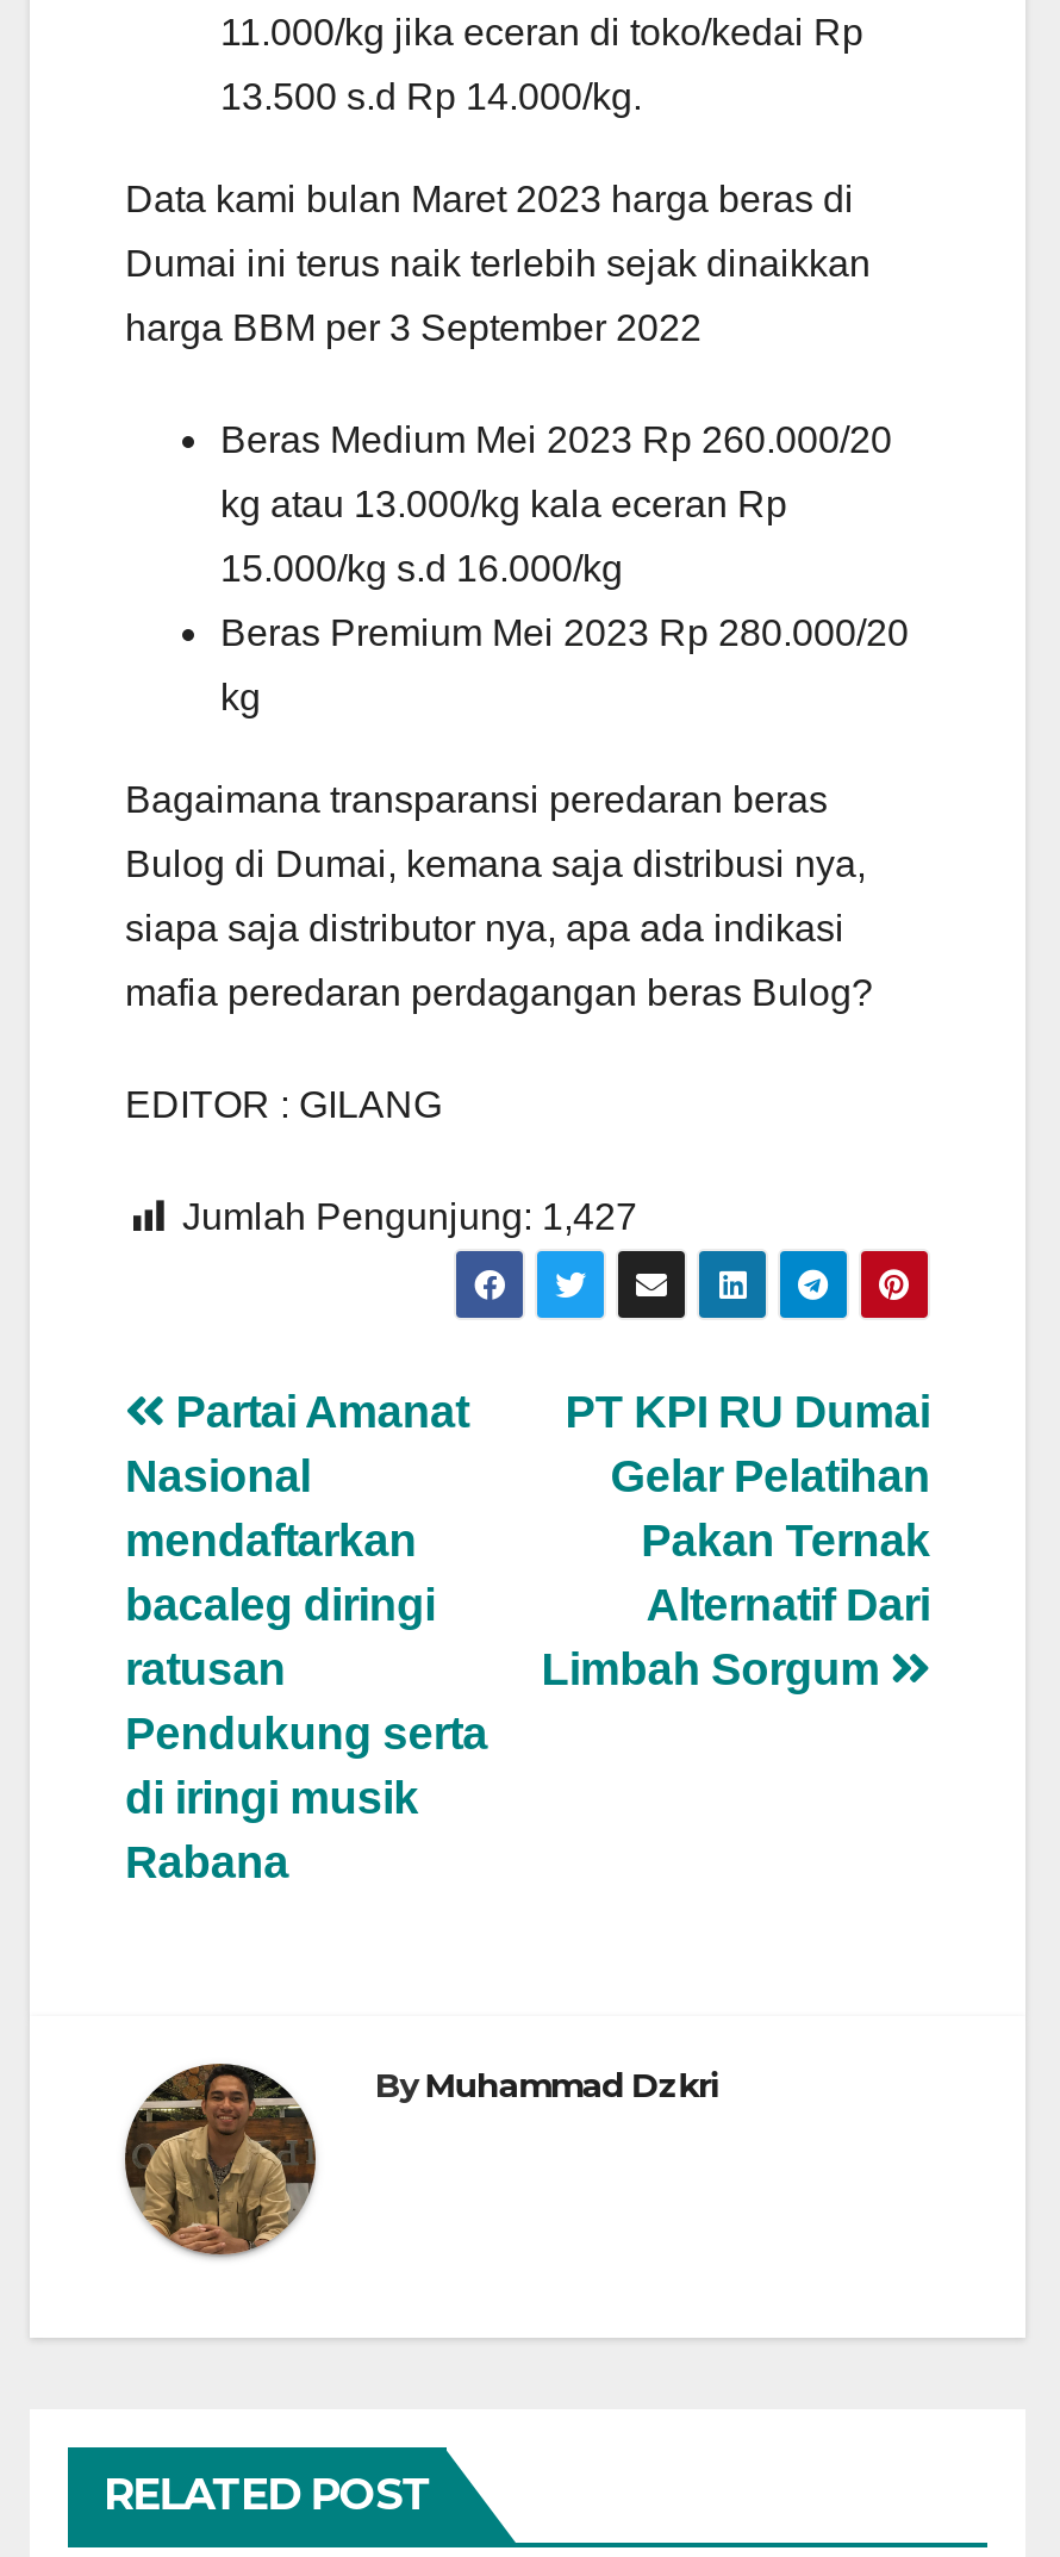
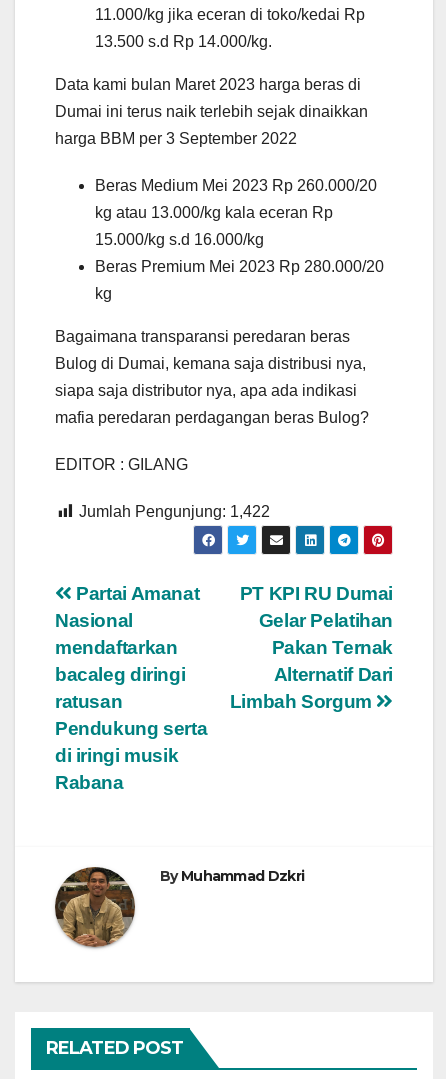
[182,1197,637,1238] Jumlah Pengunjung: 1,427 -> [79,503,270,520] Jumlah Pengunjung: 1,422

